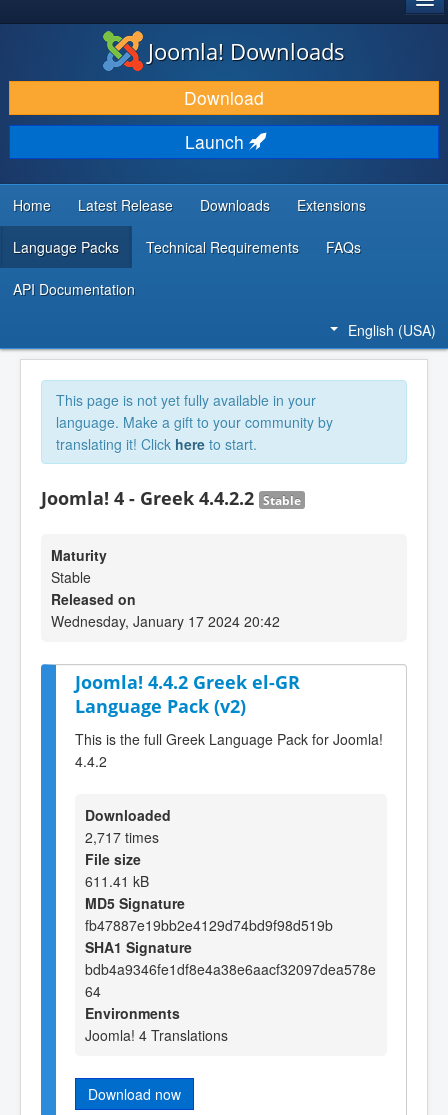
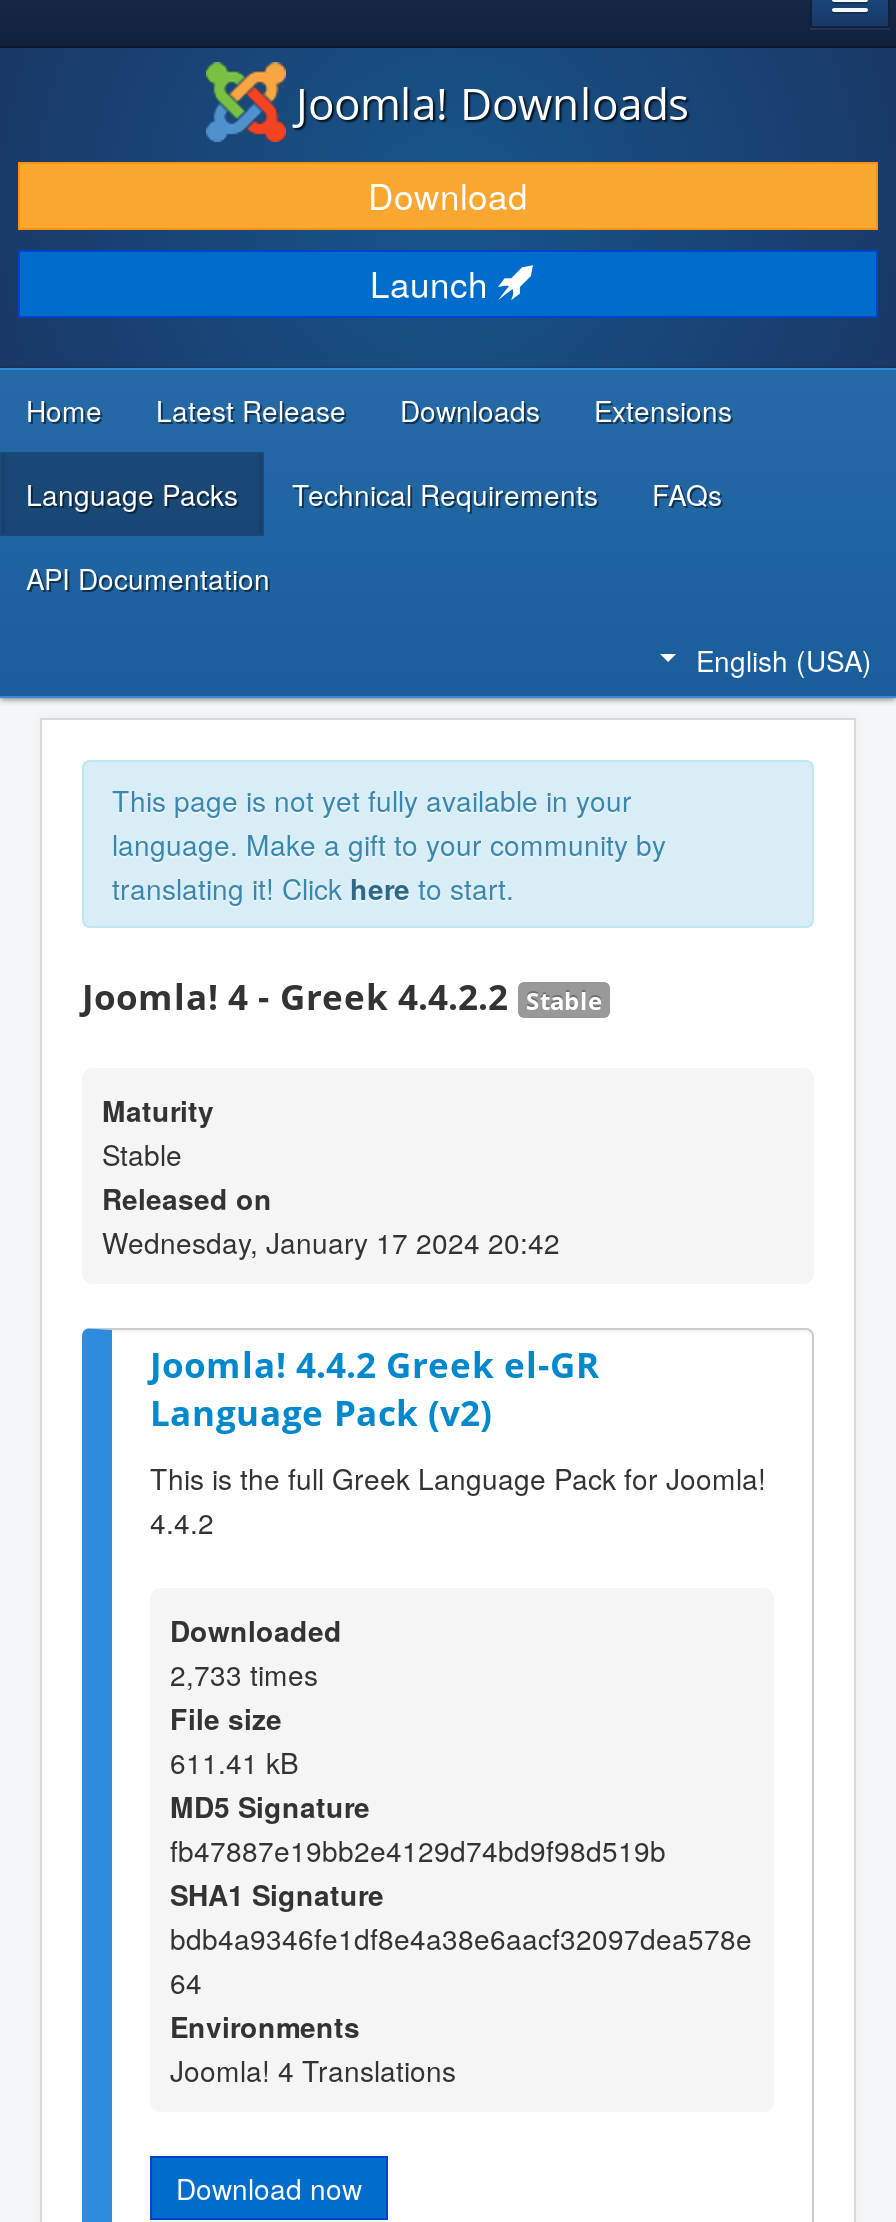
[85,827,159,847] 2,717 times -> [170,1654,318,1694] 2,733 times

